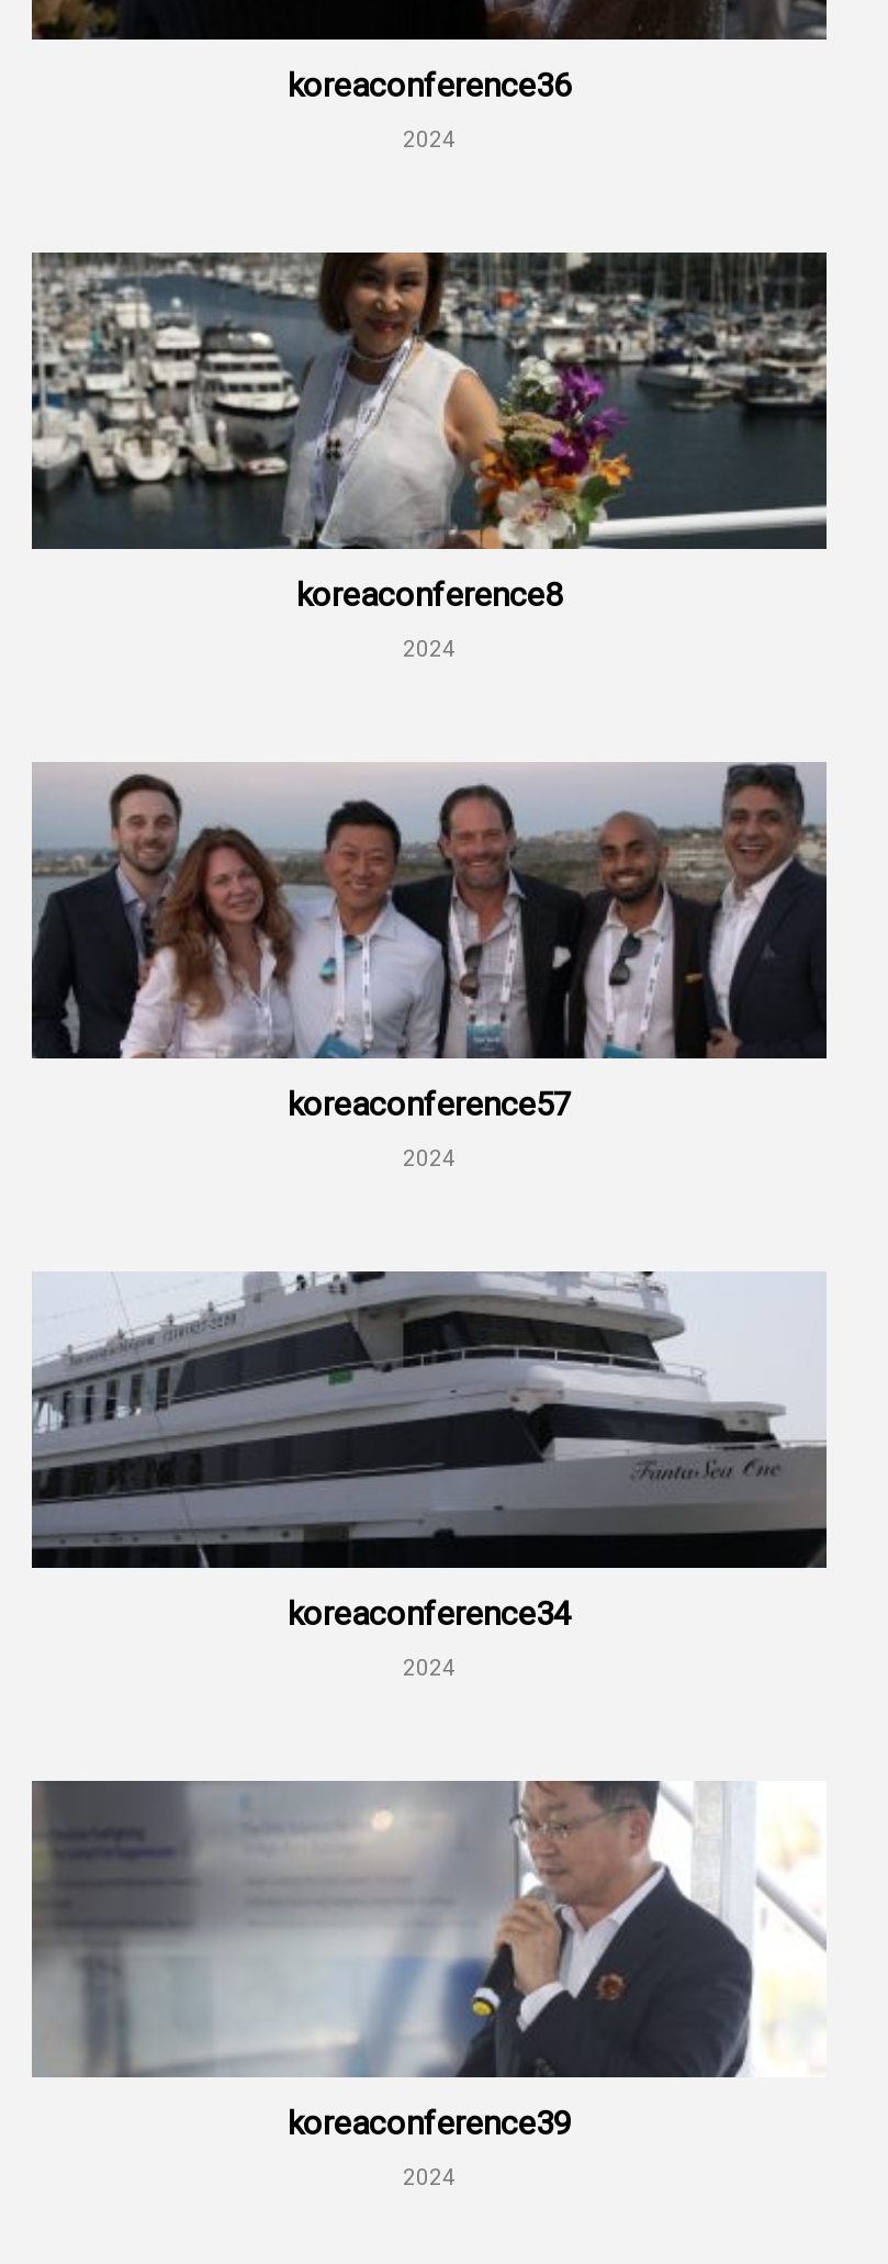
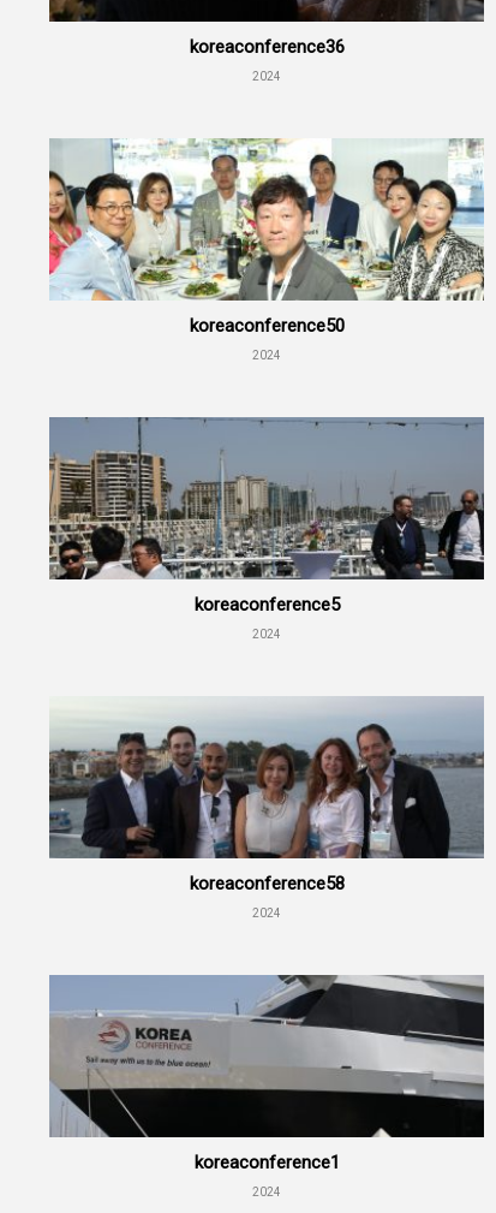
[30,250,829,614] [image] | koreaconference8 -> [48,138,485,336] [image] | koreaconference50
[30,764,827,1123] [image] | koreaconference57 -> [48,417,484,615] [image] | koreaconference5
[32,1269,829,1633] [image] | koreaconference34 -> [49,696,485,894] [image] | koreaconference58
[32,1779,827,2142] [image] | koreaconference39 -> [49,974,485,1173] [image] | koreaconference1

